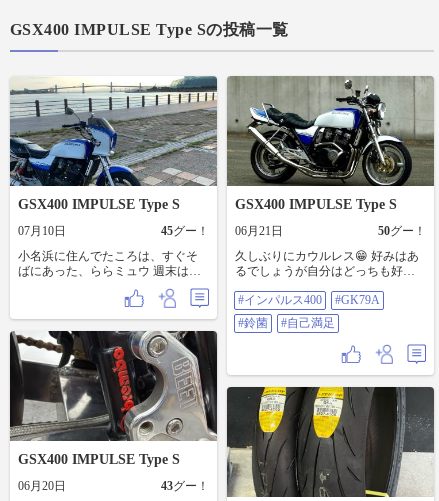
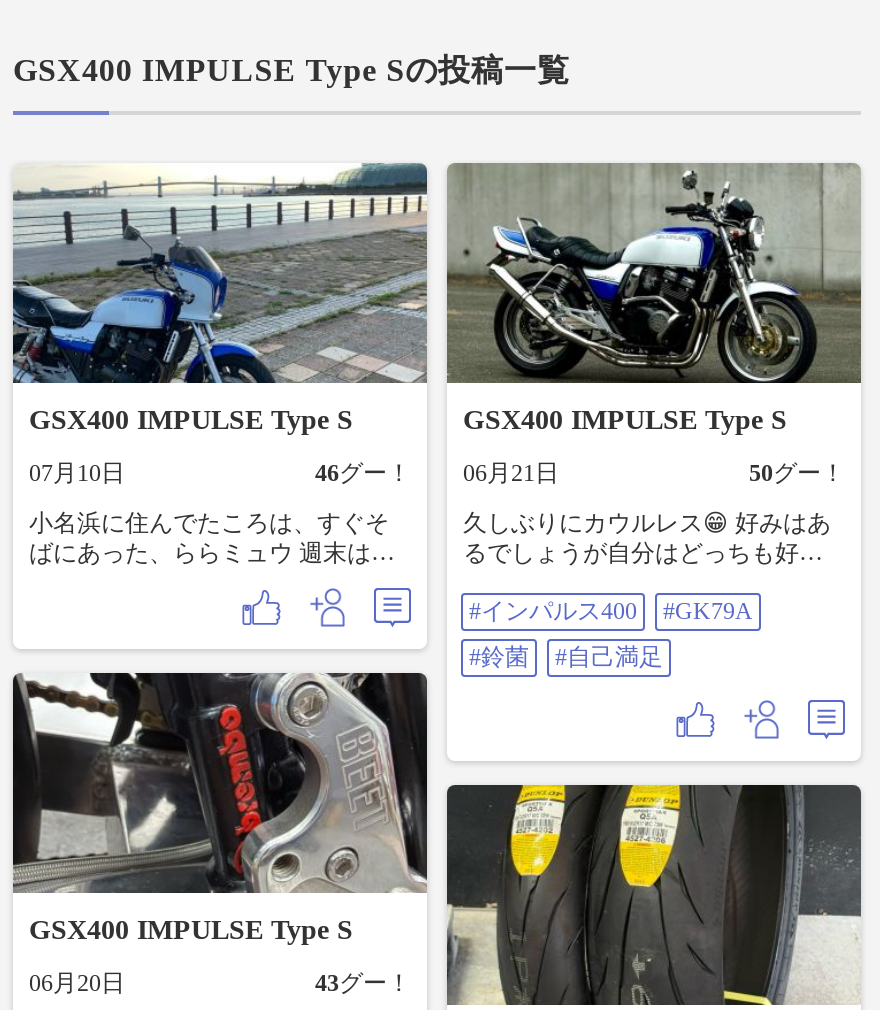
[161,224,283,238] 45グー！ 06月21日 -> [315,458,559,486] 46グー！ 06月21日

